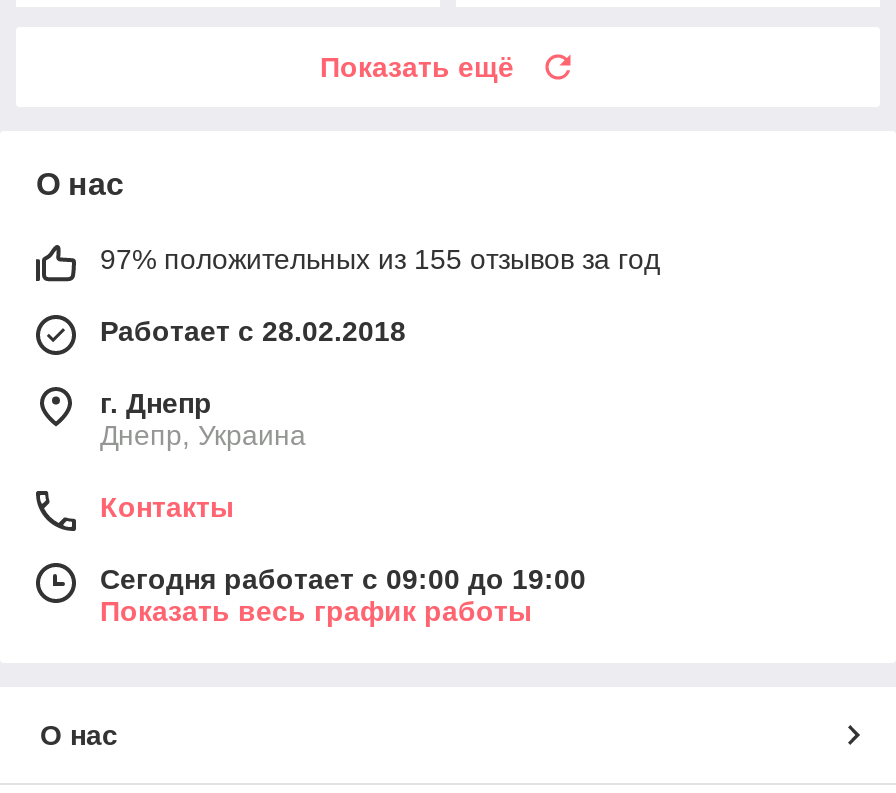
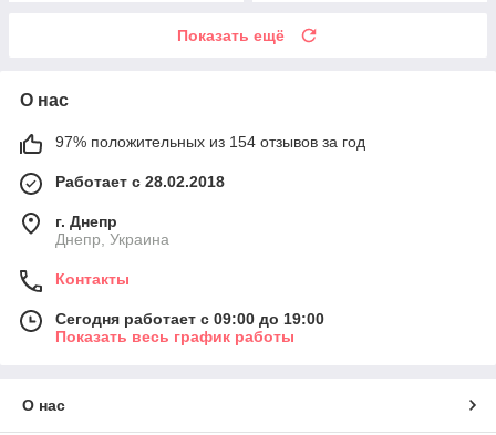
[100,243,660,275] 97% положительных из 155 отзывов за год -> [55,133,365,150] 97% положительных из 154 отзывов за год

